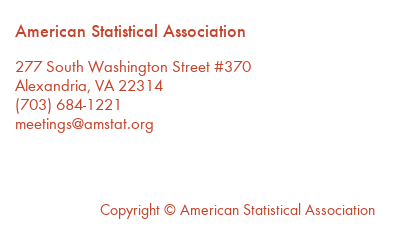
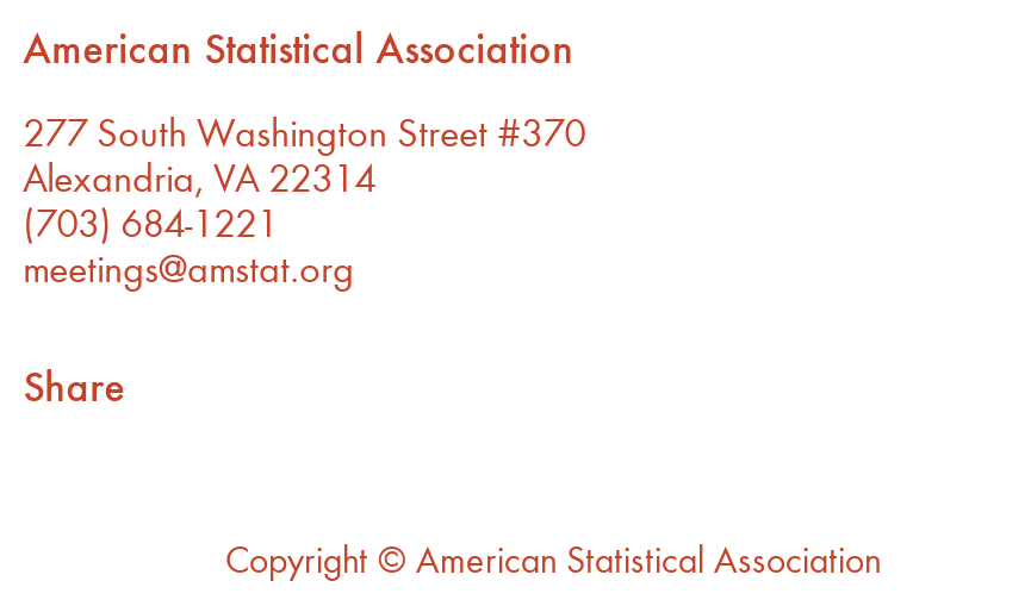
none -> [23,355,125,412] Share

